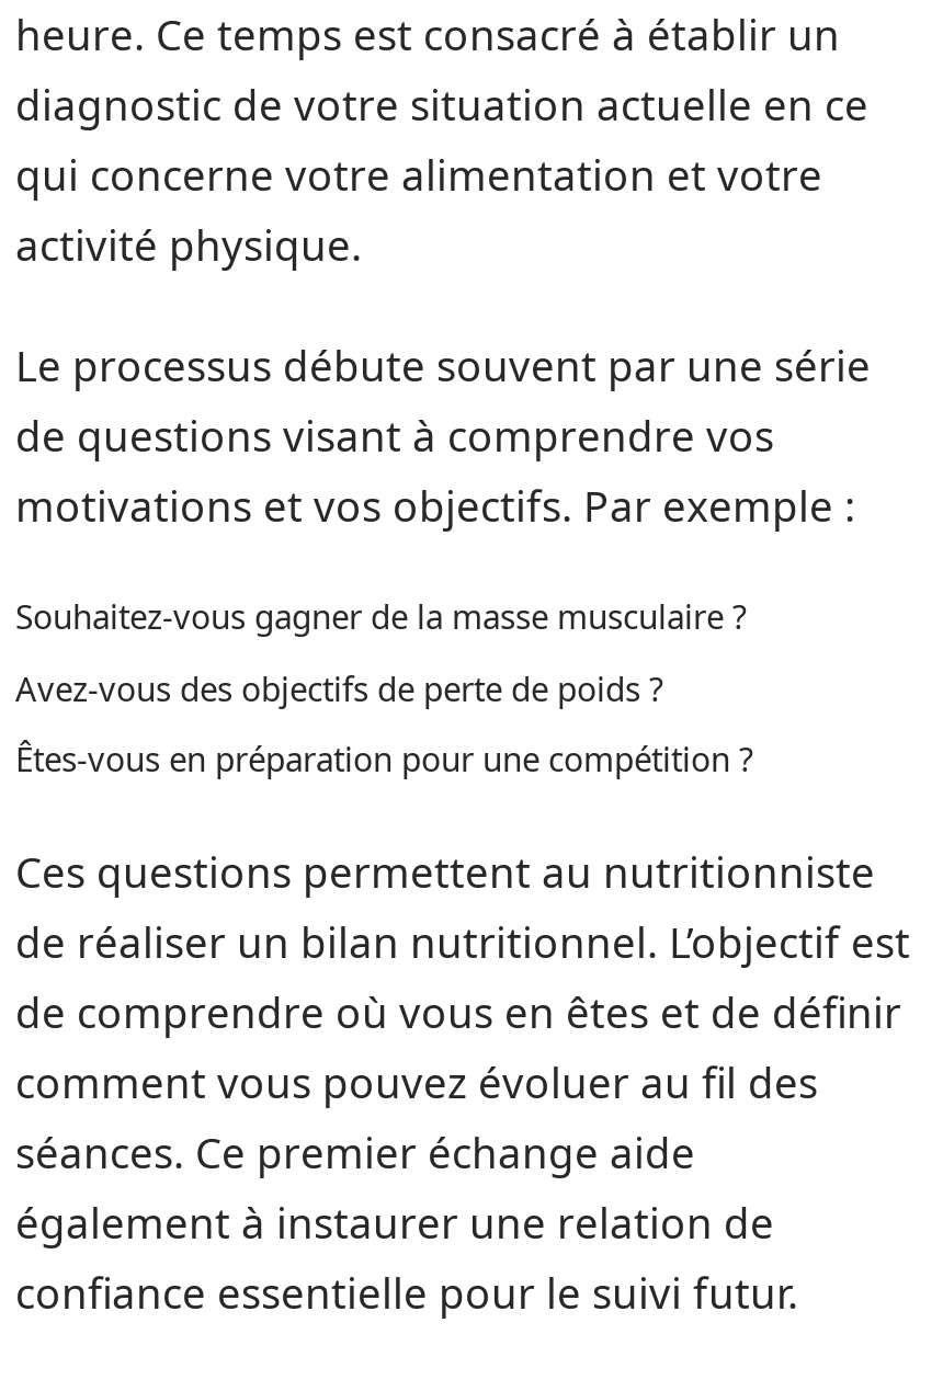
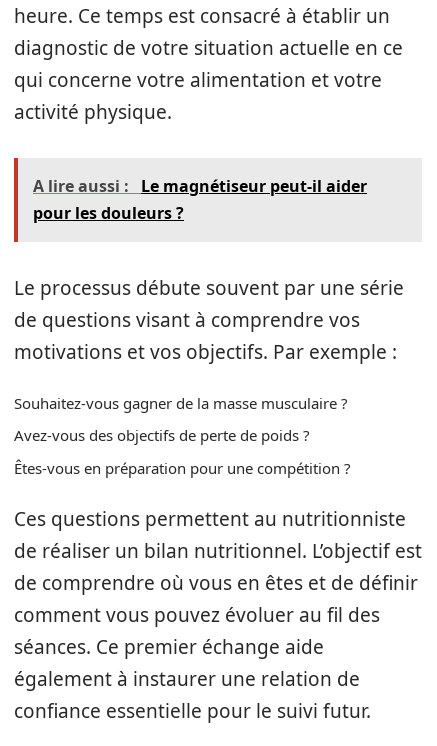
none -> [13,157,421,243] [image] | A lire aussi : Le magnétiseur peut-il aider | pour les douleurs ?

